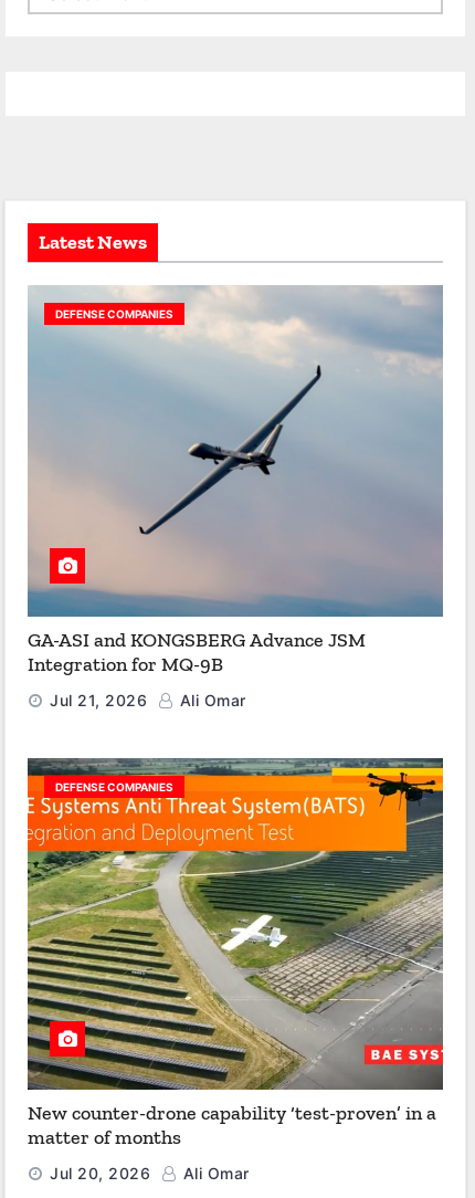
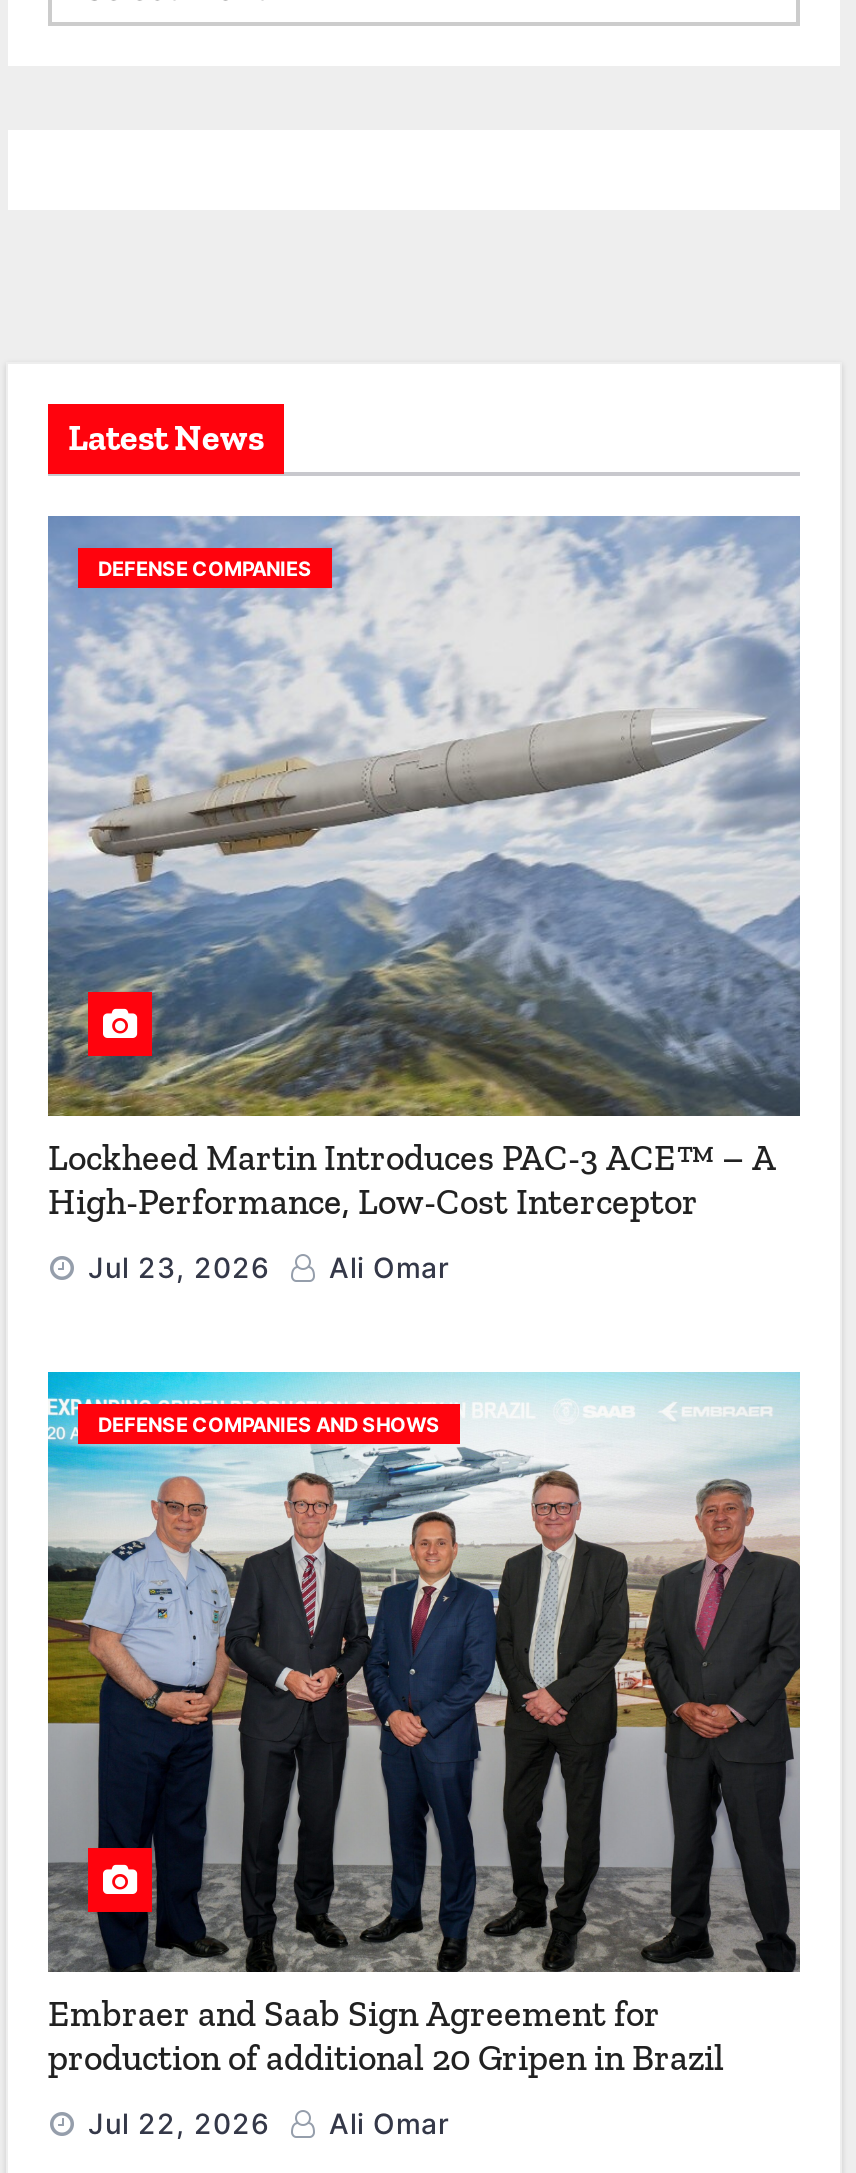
[28,286,443,676] [image] | GA-ASI and KONGSBERG Advance JSM | Integration for MQ-9B -> [48,516,798,1224] [image] | Lockheed Martin Introduces PAC-3 ACE™ – A | High-Performance, Low-Cost Interceptor
[50,691,246,710] Jul 21, 2026 Ali Omar -> [88,1250,449,1284] Jul 23, 2026 Ali Omar
[27,757,444,1090] [image] | DEFENSE COMPANIES -> [46,1370,802,1972] [image] | DEFENSE COMPANIES AND SHOWS
[28,1101,436,1149] New counter-drone capability ‘test-proven’ in a | matter of months -> [48,1992,724,2080] Embraer and Saab Sign Agreement for | production of additional 20 Gripen in Brazil
[50,1164,249,1183] Jul 20, 2026 Ali Omar -> [88,2106,449,2140] Jul 22, 2026 Ali Omar

